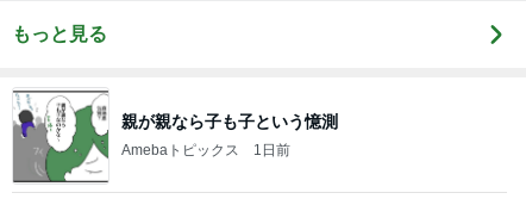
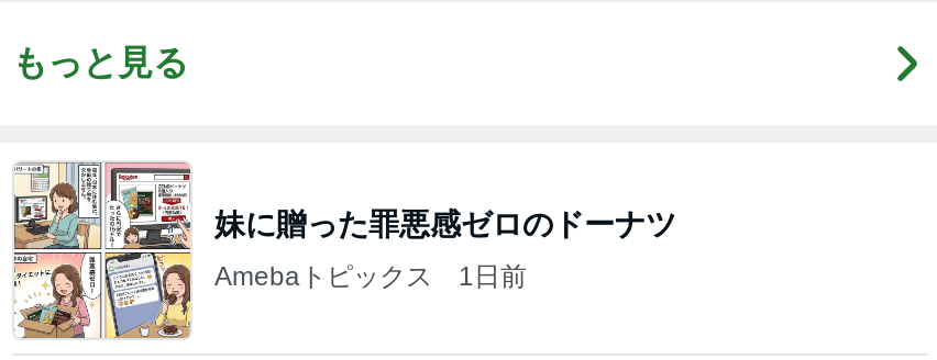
[12,88,338,184] [image] | 親が親なら子も子という憶測 -> [12,160,676,340] [image] | 妹に贈った罪悪感ゼロのドーナツ

